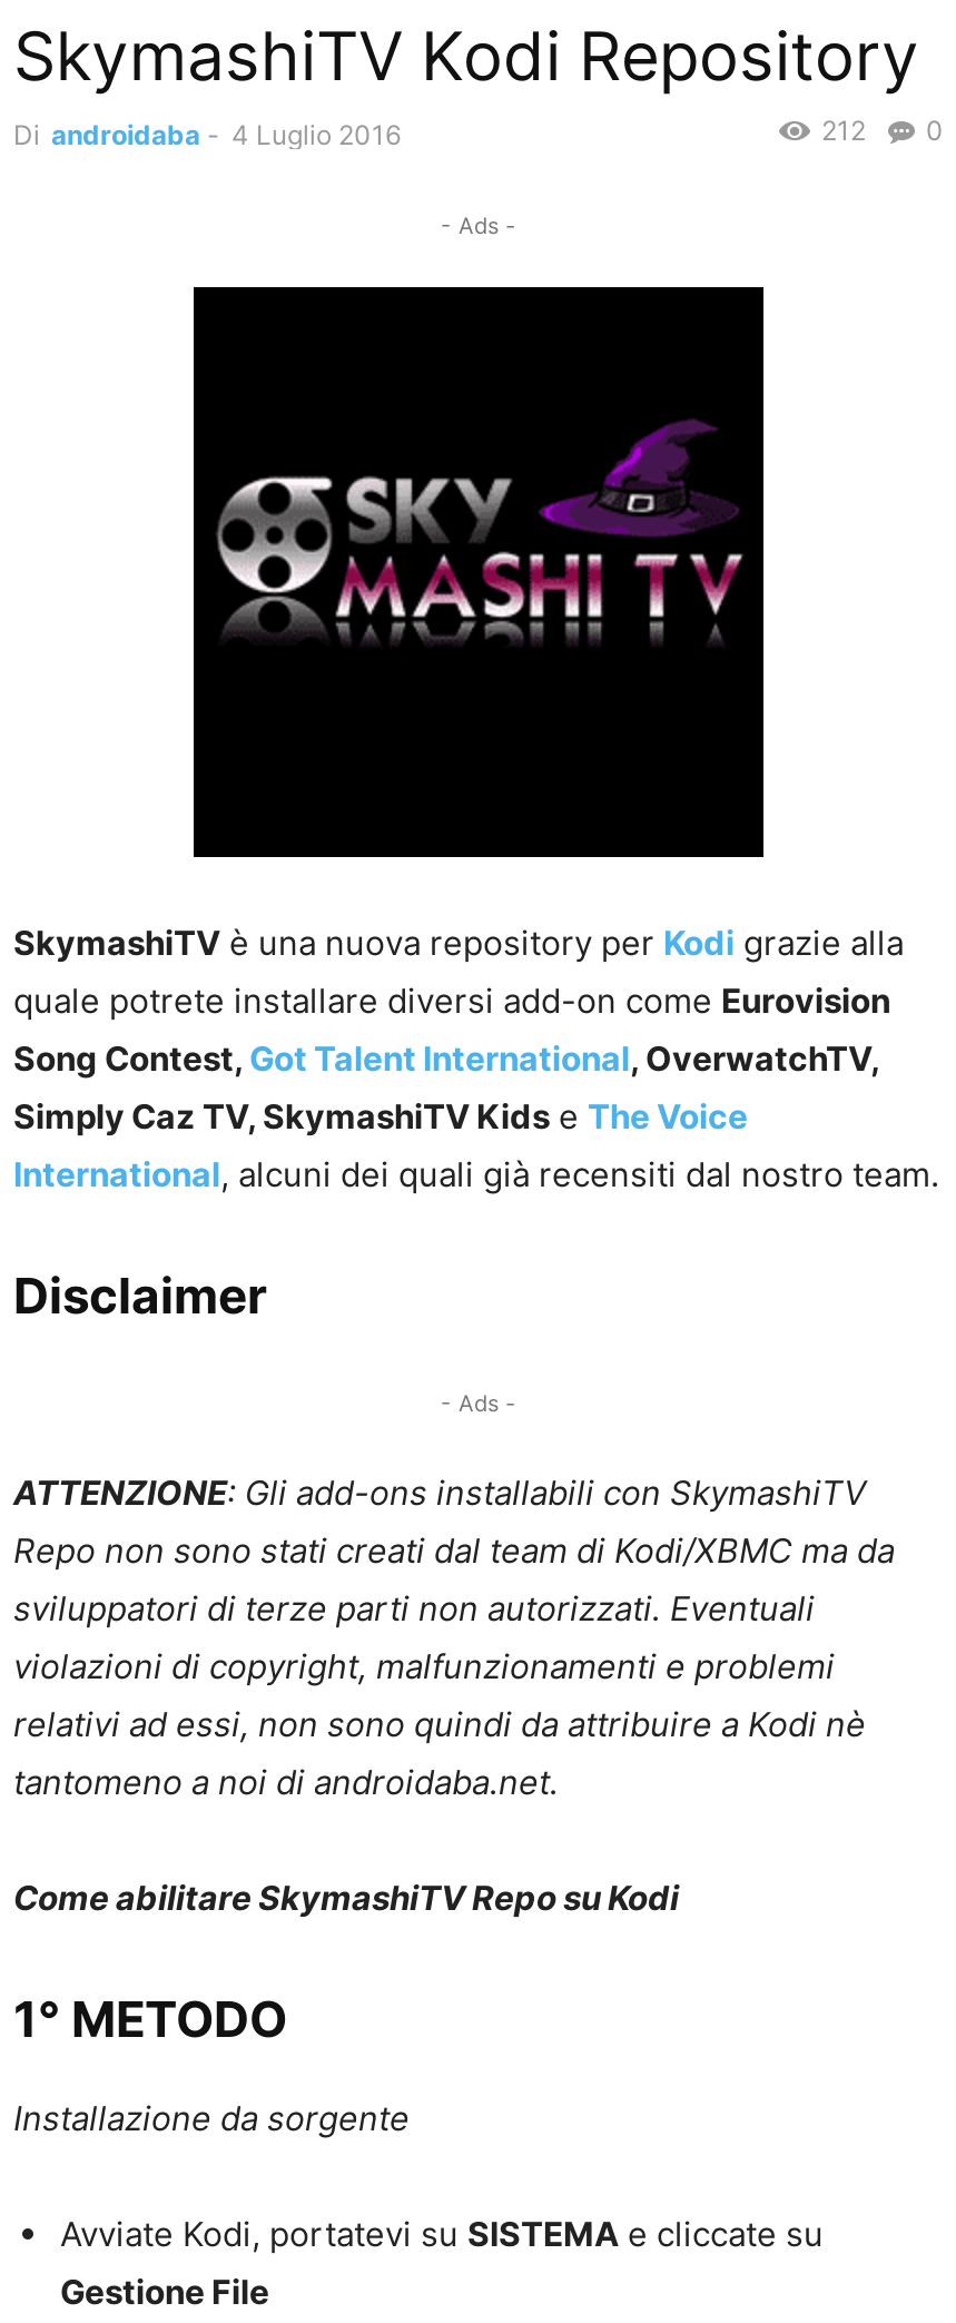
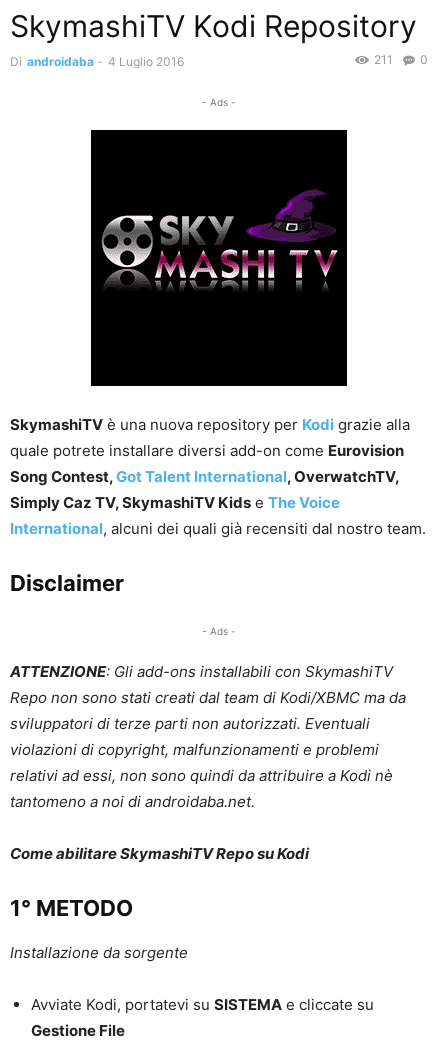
[821,114,944,147] 212 0 -> [374,52,428,67] 211 0

